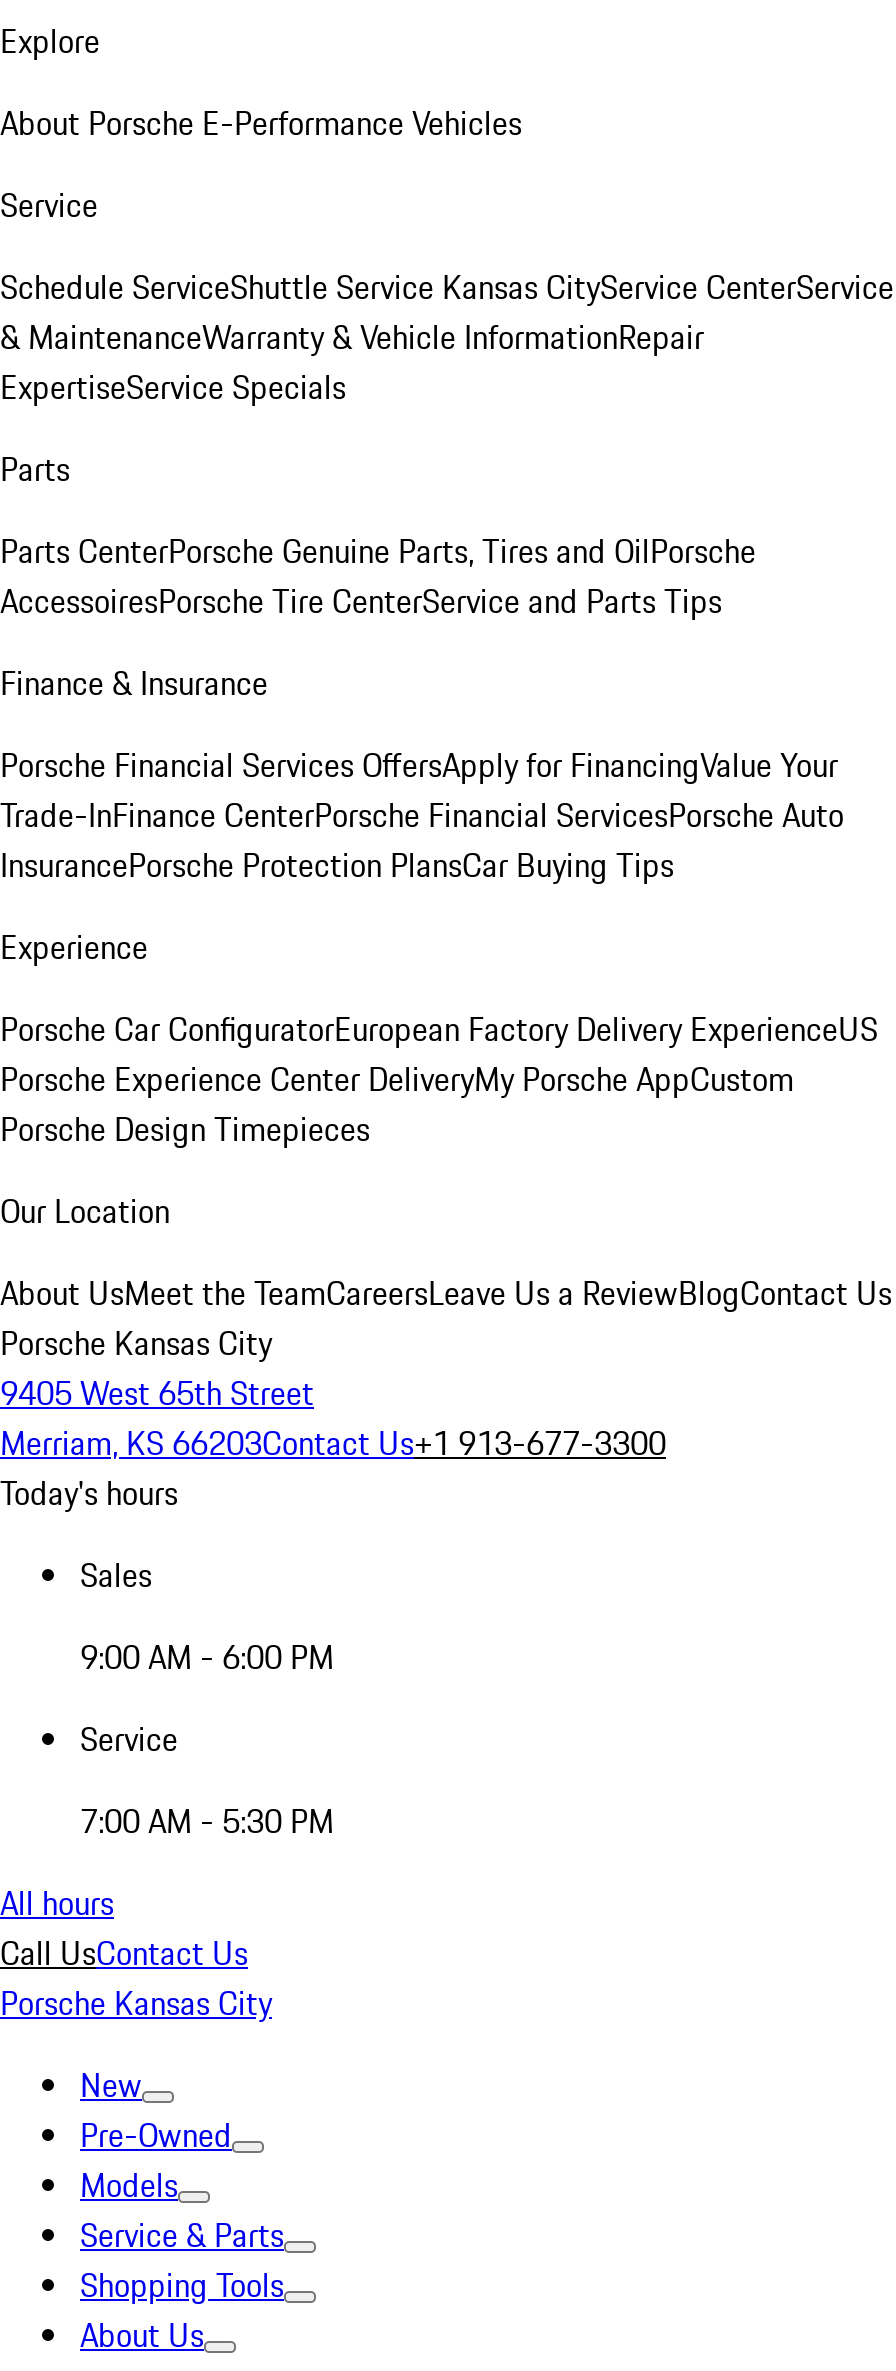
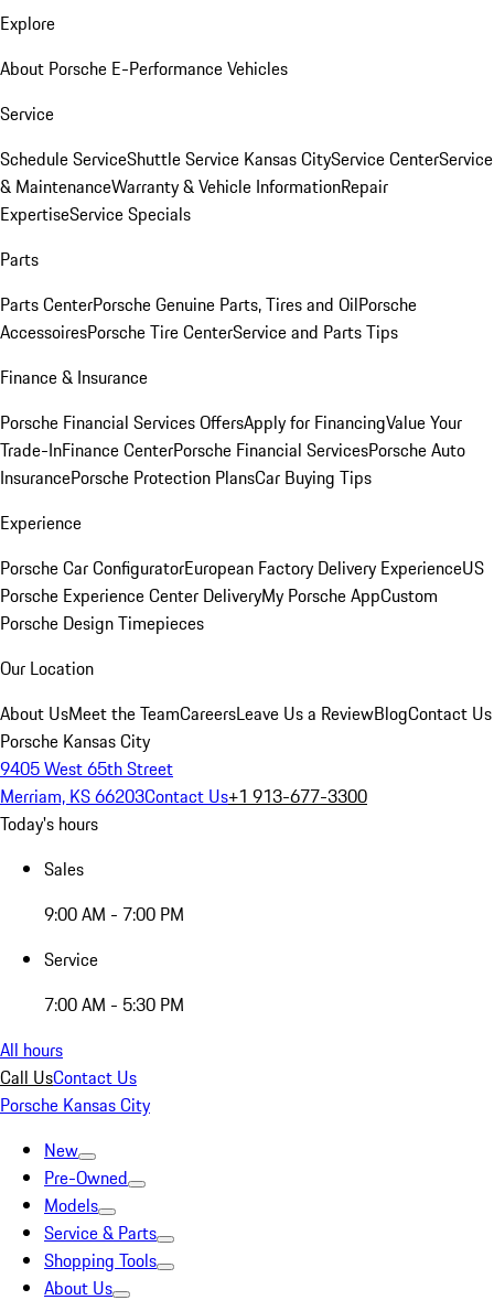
[80,1633,334,1681] 9:00 AM - 6:00 PM -> [44,901,184,927] 9:00 AM - 7:00 PM

